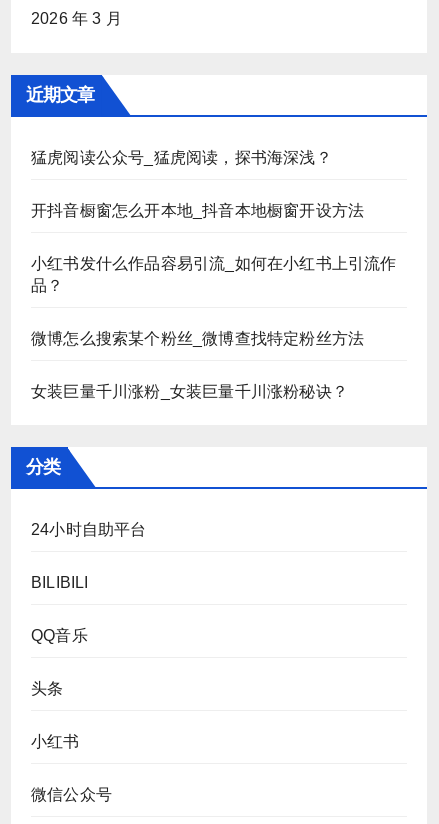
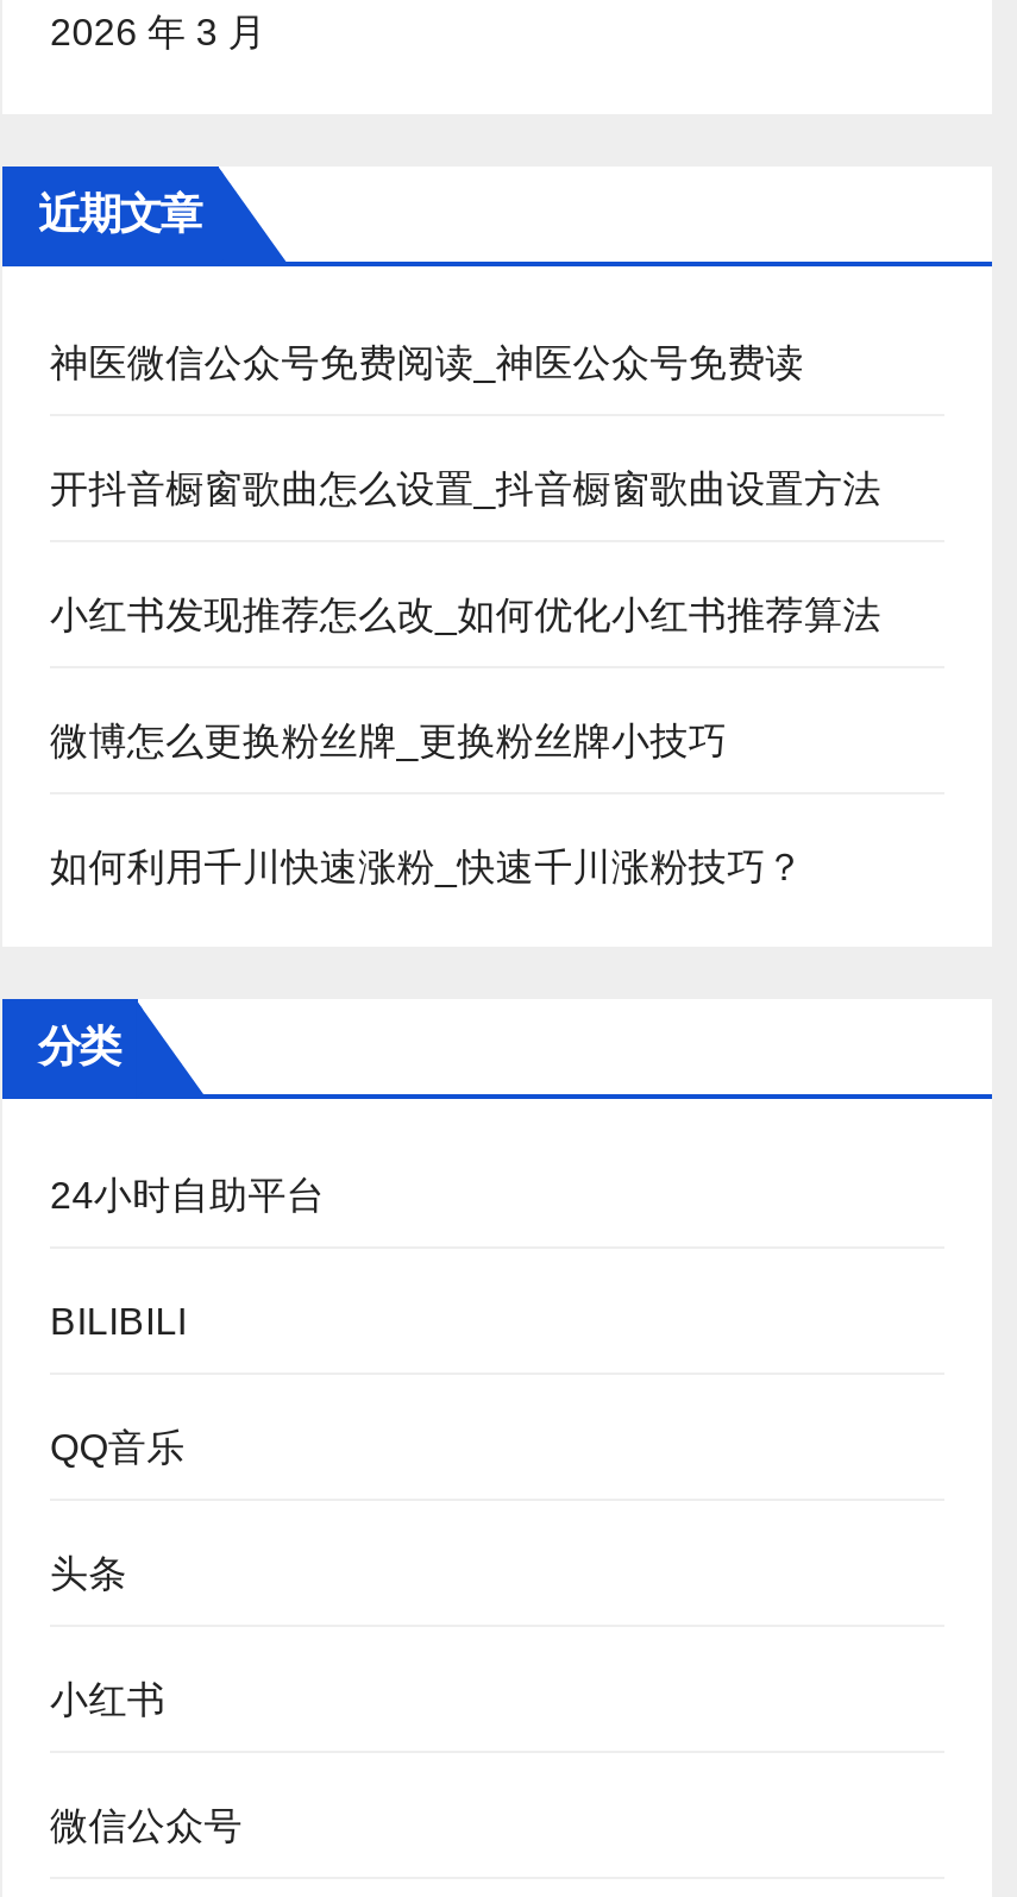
[31,149,332,166] 猛虎阅读公众号_猛虎阅读，探书海深浅？ -> [50,342,804,382] 神医微信公众号免费阅读_神医公众号免费读
[31,202,364,219] 开抖音橱窗怎么开本地_抖音本地橱窗开设方法 -> [50,468,881,508] 开抖音橱窗歌曲怎么设置_抖音橱窗歌曲设置方法
[31,255,397,294] 小红书发什么作品容易引流_如何在小红书上引流作 | 品？ -> [50,594,881,634] 小红书发现推荐怎么改_如何优化小红书推荐算法
[31,330,364,347] 微博怎么搜索某个粉丝_微博查找特定粉丝方法 -> [50,720,727,760] 微博怎么更换粉丝牌_更换粉丝牌小技巧
[31,383,348,400] 女装巨量千川涨粉_女装巨量千川涨粉秘诀？ -> [50,846,804,886] 如何利用千川快速涨粉_快速千川涨粉技巧？

